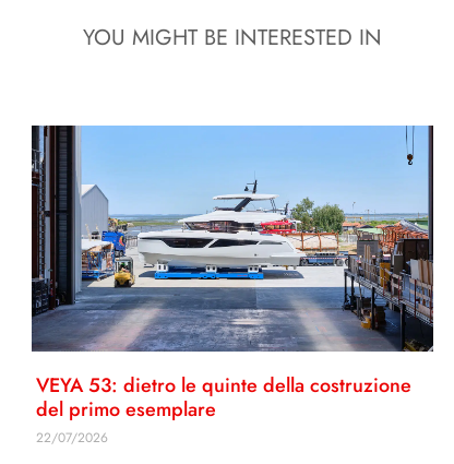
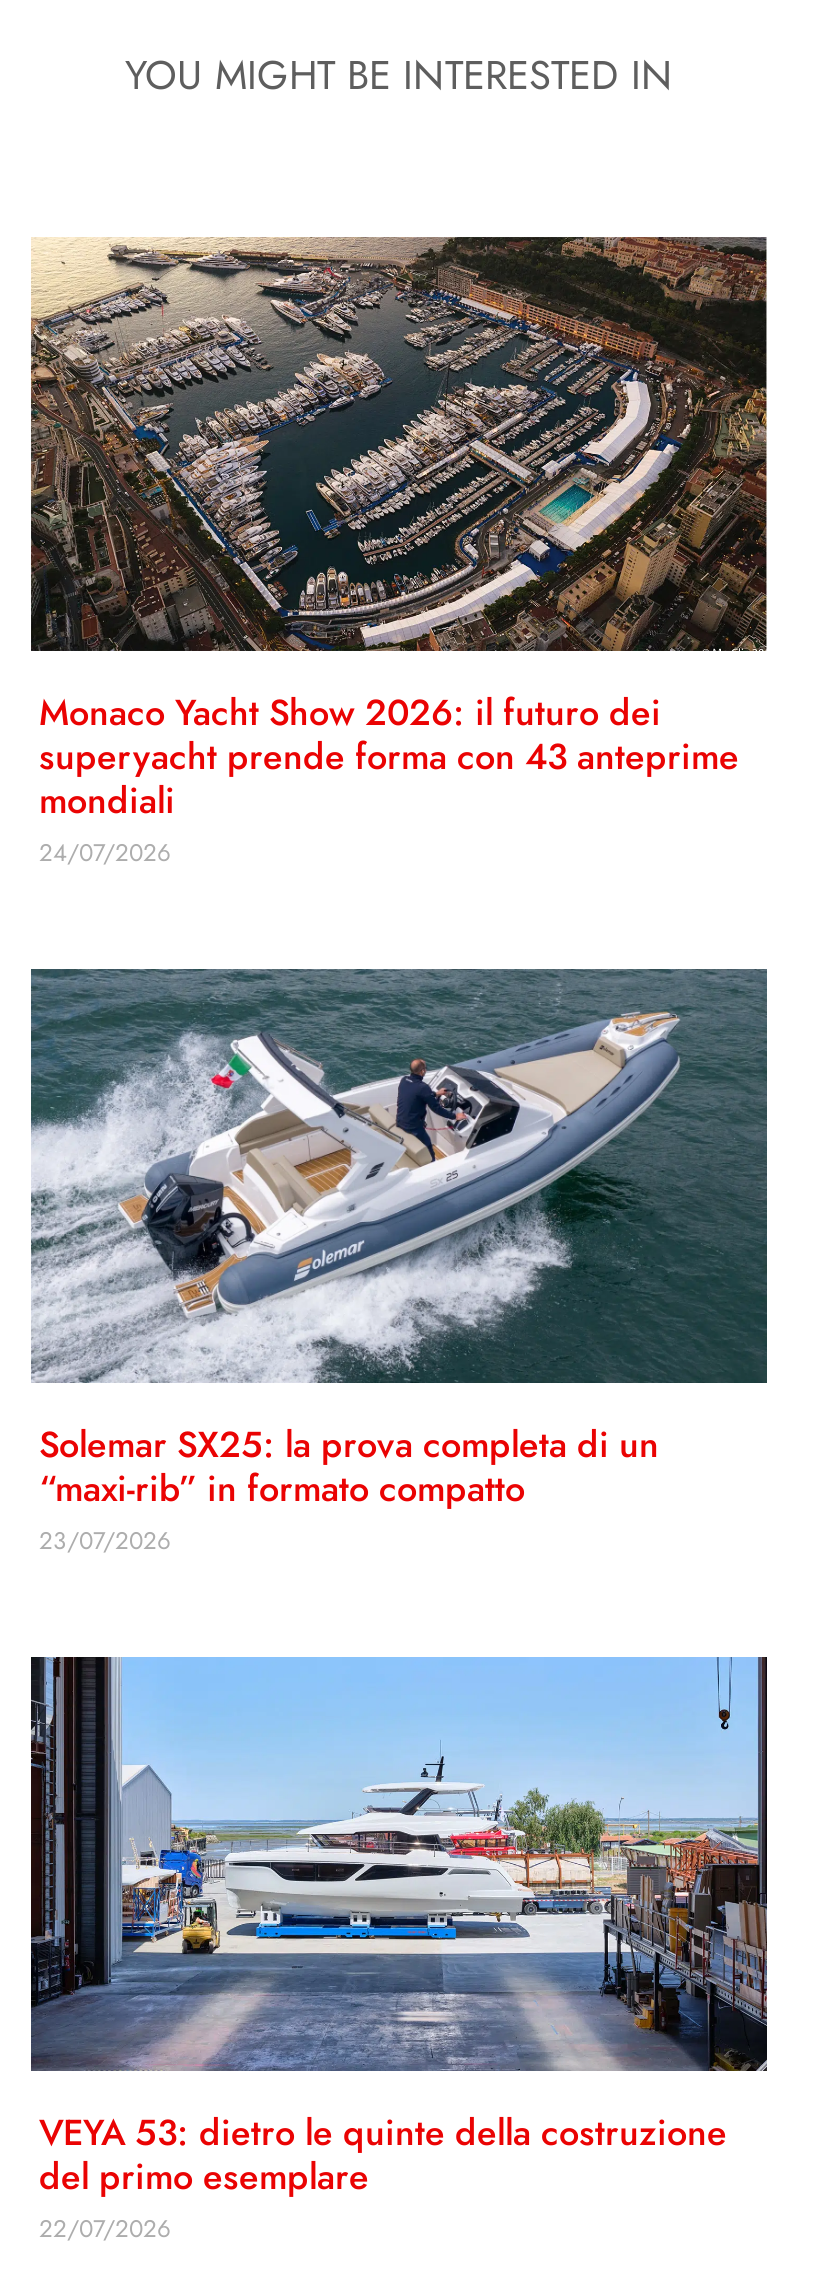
none -> [29,235,769,872] [image] | Monaco Yacht Show 2026: il futuro dei | superyacht prende forma con 43 anteprime | mondiali | 24/07/2026
none -> [29,967,769,1560] [image] | Solemar SX25: la prova completa di un | “maxi-rib” in formato compatto | 23/07/2026

